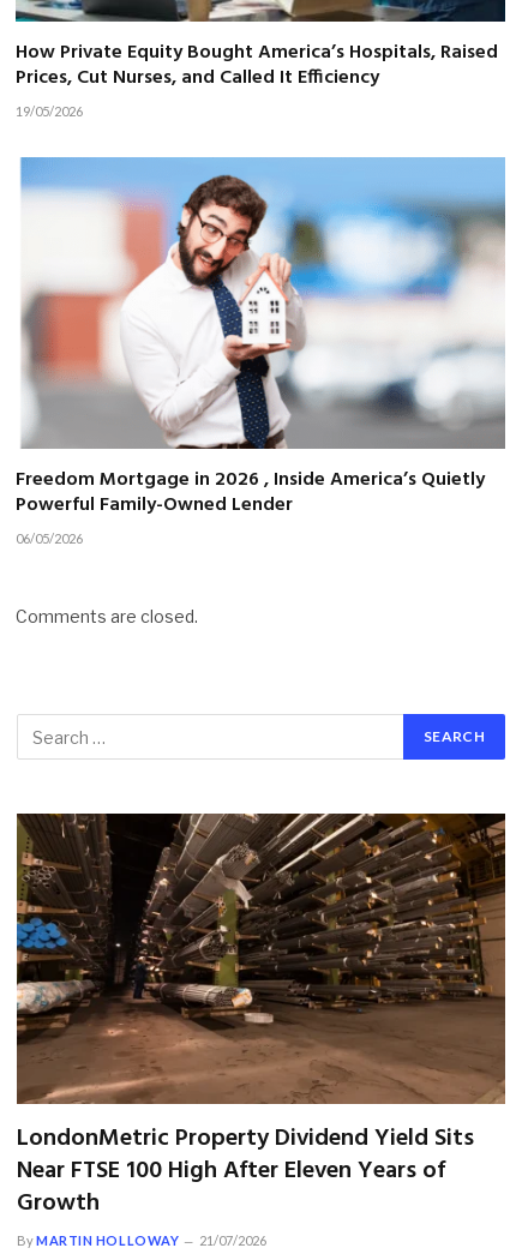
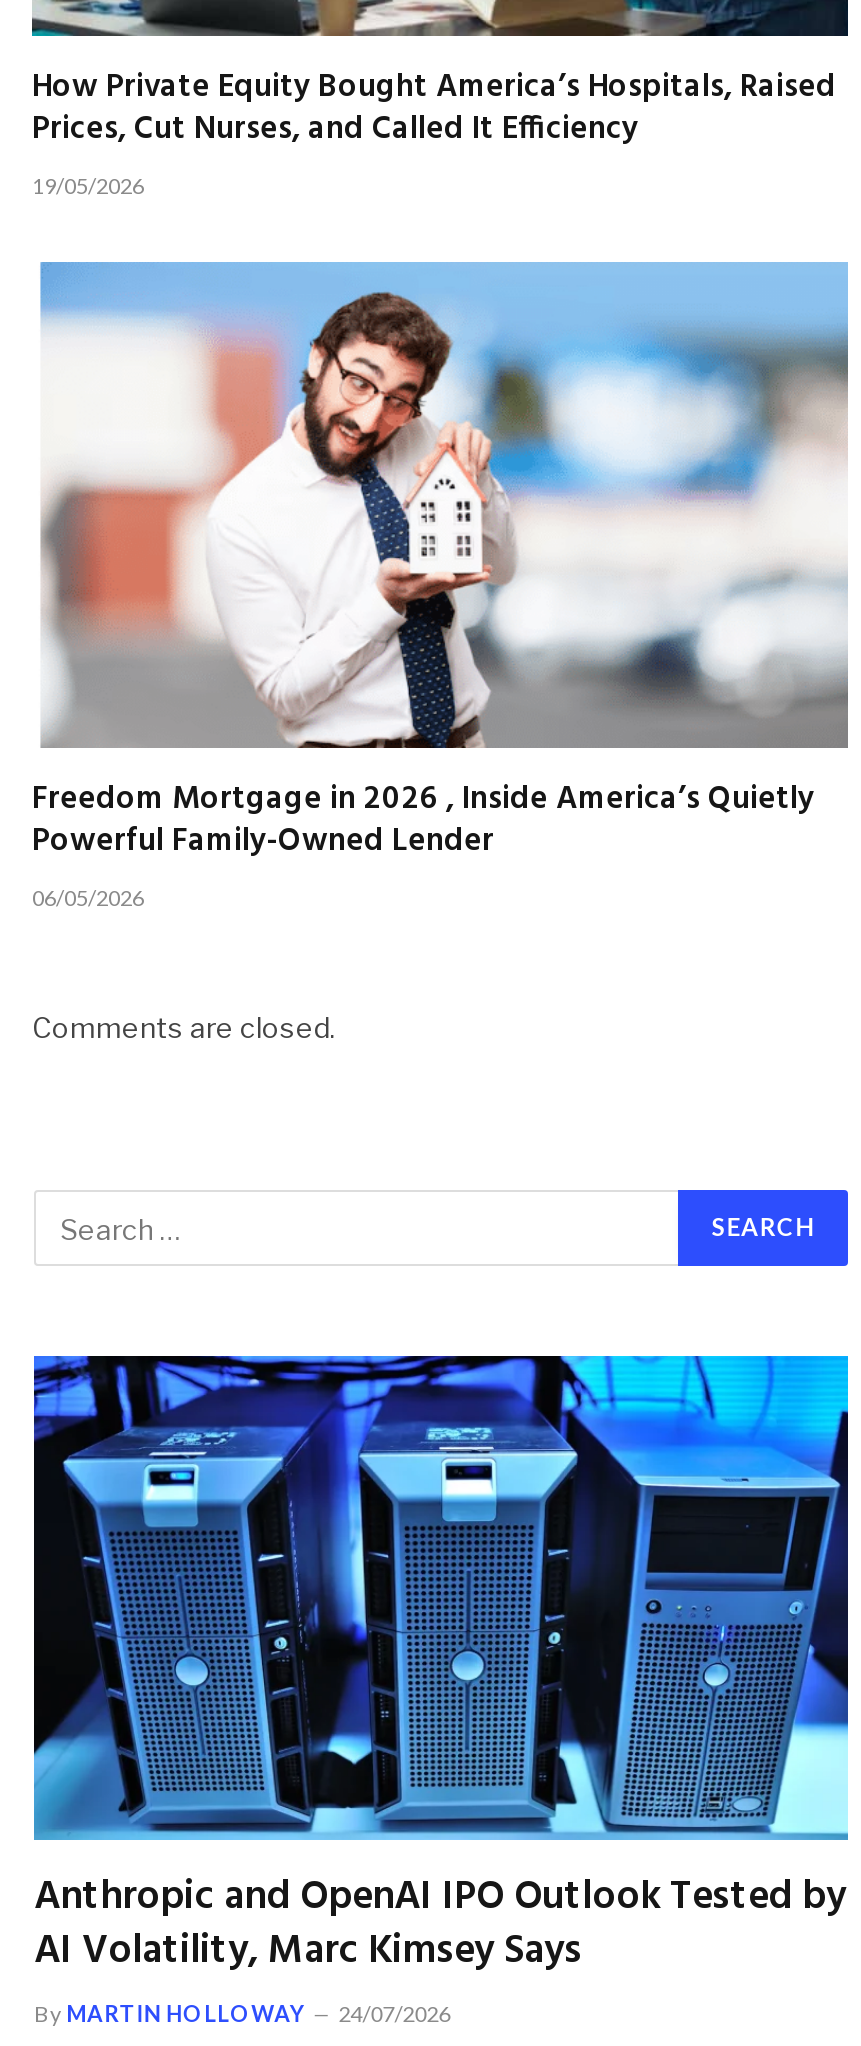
[16,812,506,1223] [image] | LondonMetric Property Dividend Yield Sits | Near FTSE 100 High After Eleven Years of | Growth -> [32,1354,850,1985] [image] | Anthropic and OpenAI IPO Outlook Tested by | AI Volatility, Marc Kimsey Says
[17,1233,267,1249] By MARTIN HOLLOWAY 21/07/2026 -> [34,2001,450,2027] By MARTIN HOLLOWAY 24/07/2026

